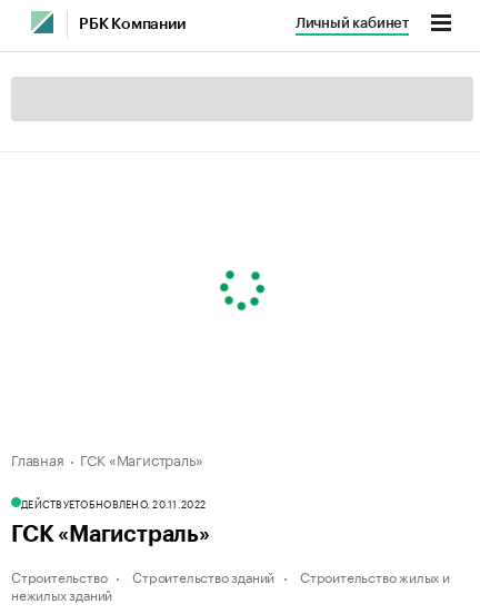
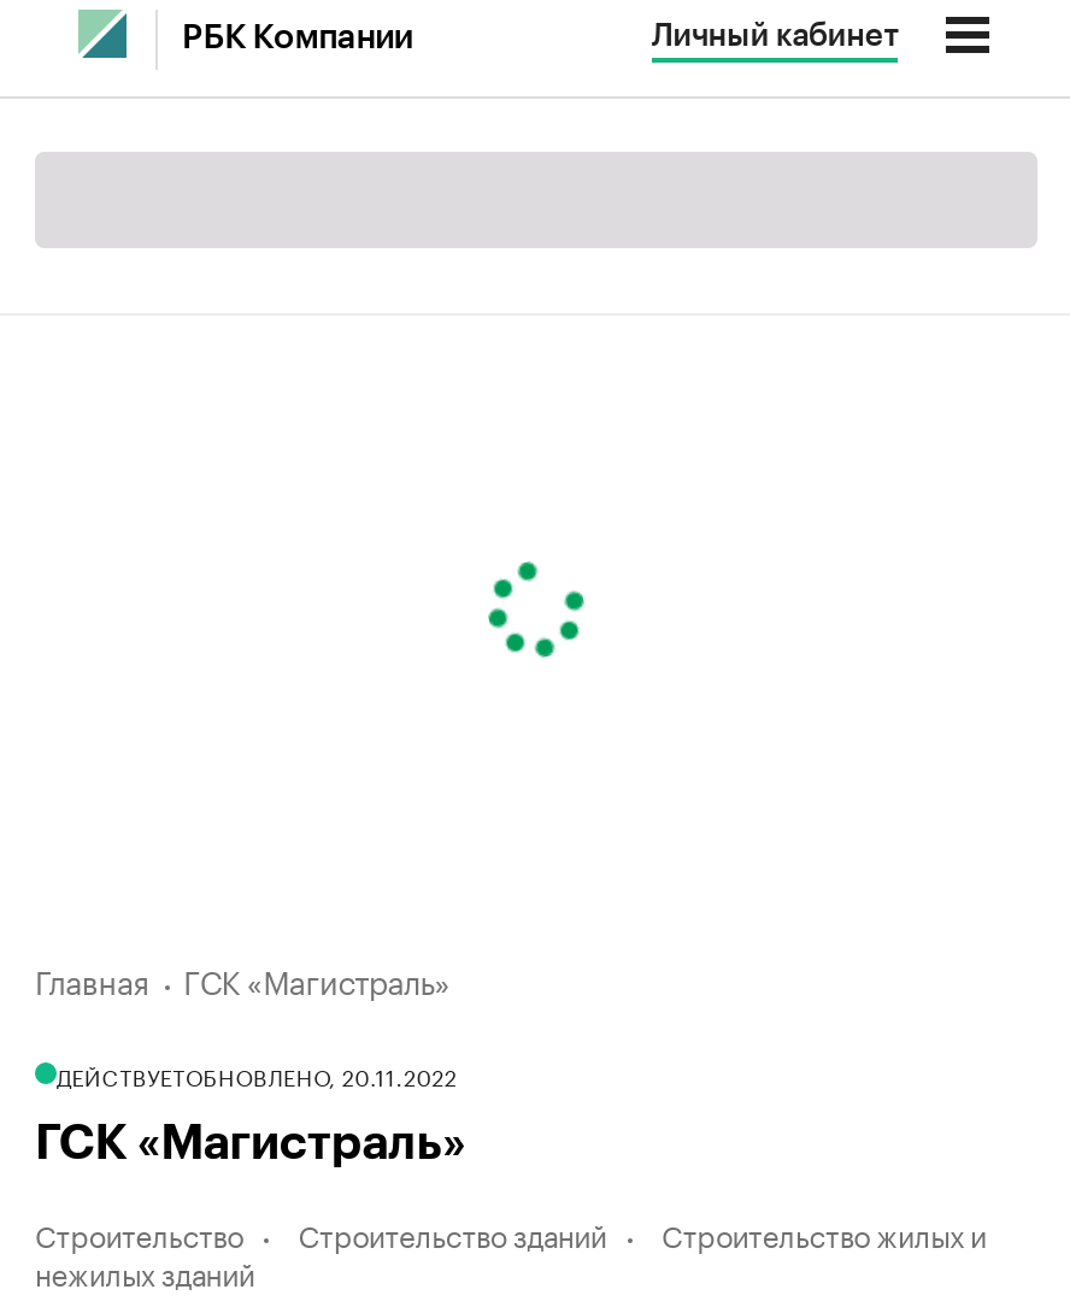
[219,266,266,311] [image] -> [486,559,587,660] [image]

